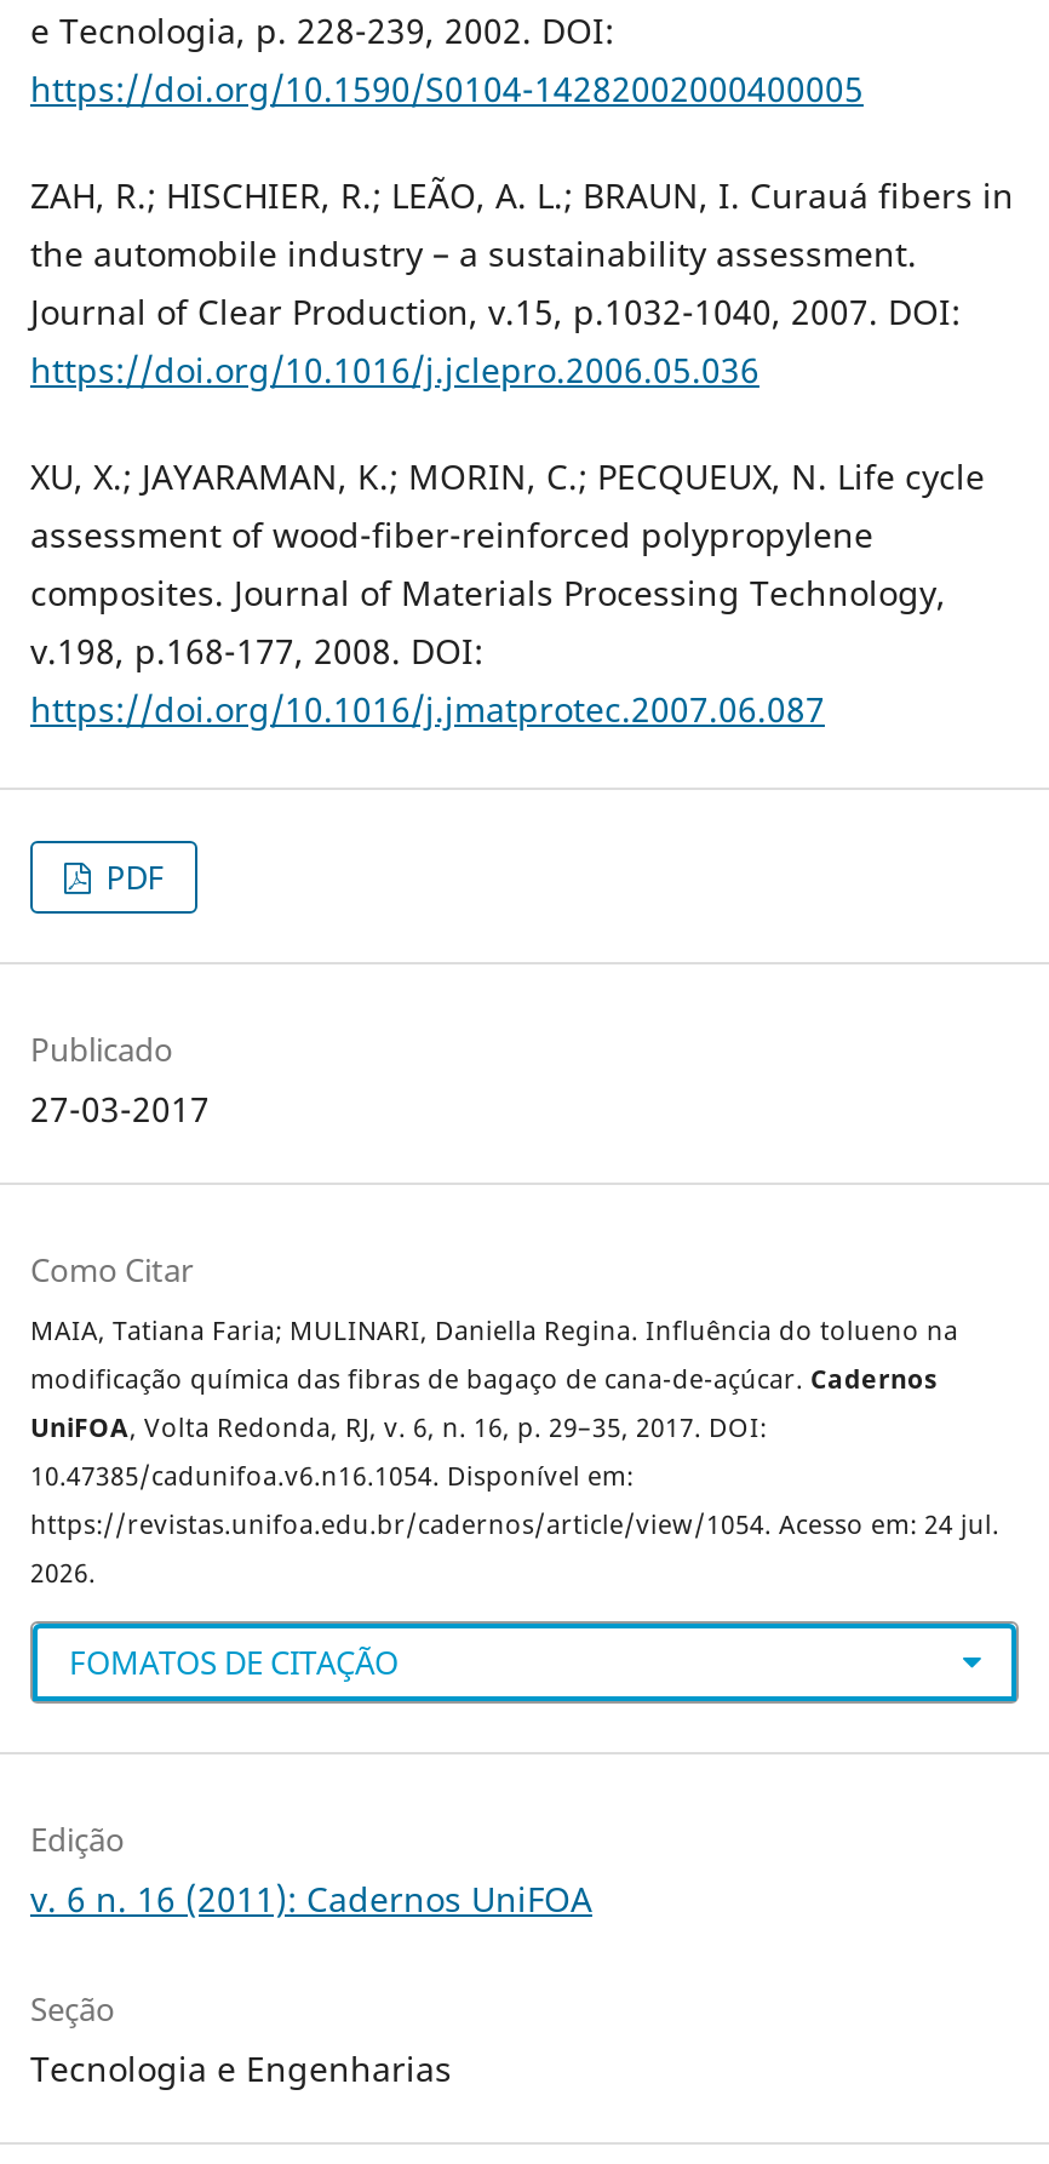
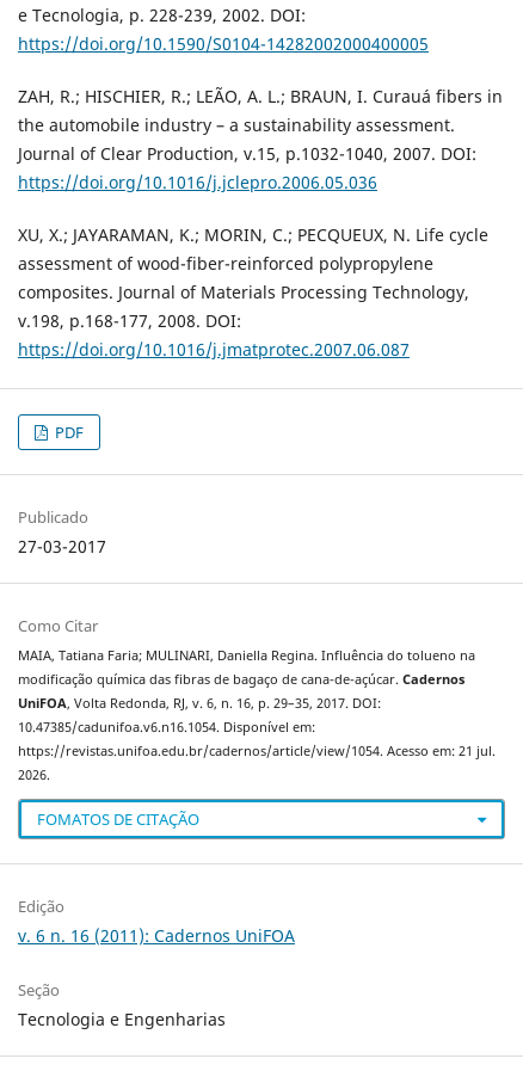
[30,1506,999,1540] https://revistas.unifoa.edu.br/cadernos/article/view/1054. Acesso em: 24 jul. -> [18,742,496,759] https://revistas.unifoa.edu.br/cadernos/article/view/1054. Acesso em: 21 jul.

